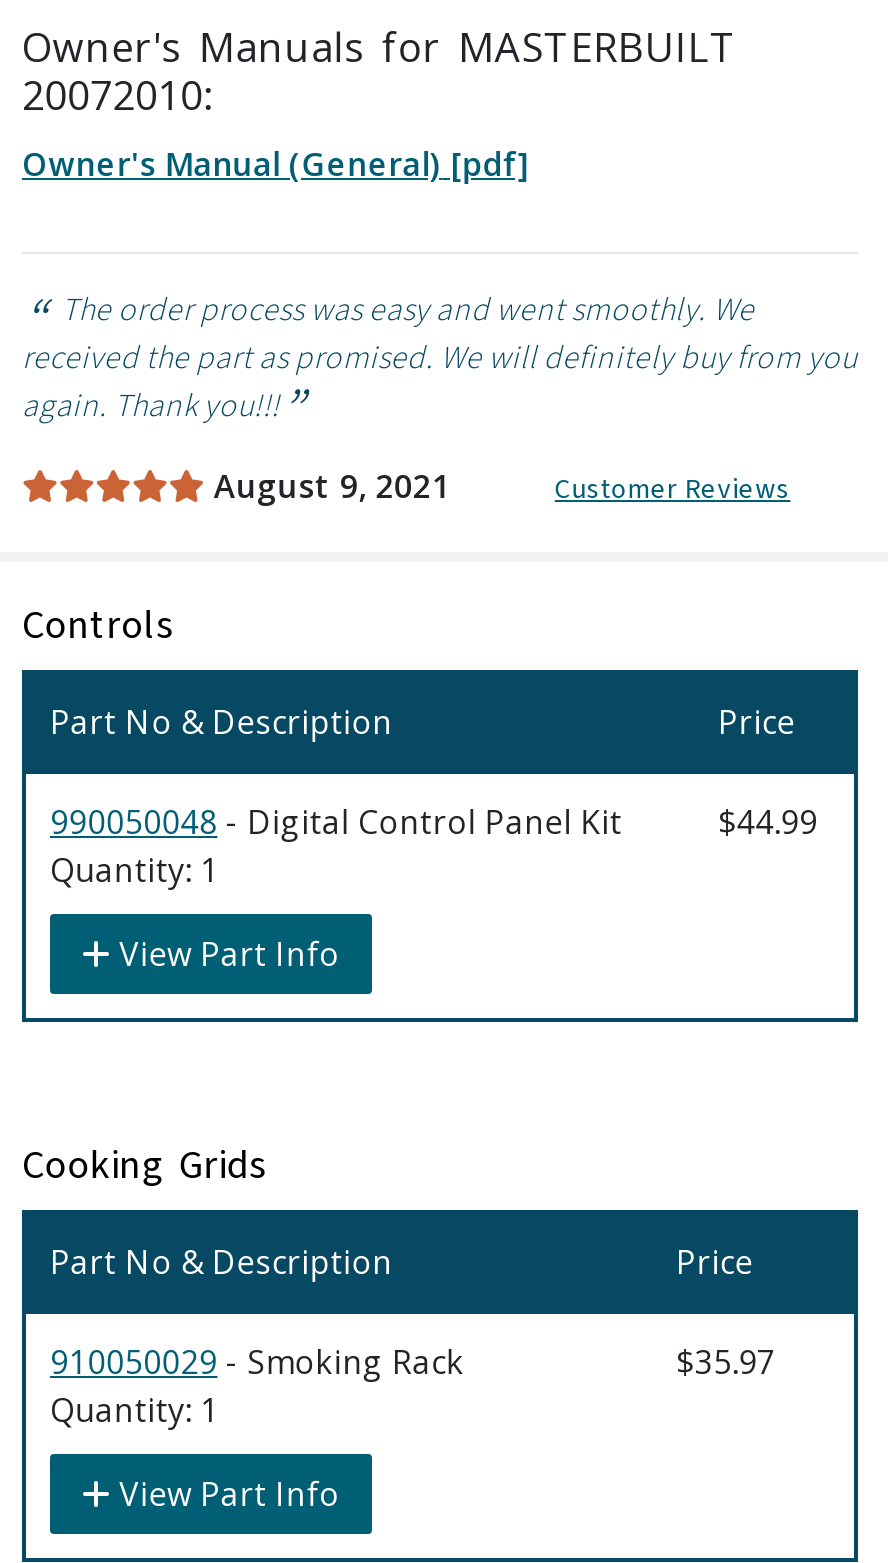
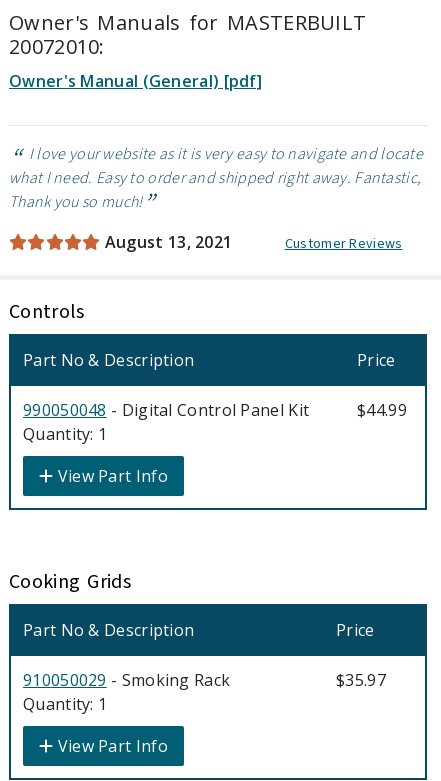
[22,287,857,427] The order process was easy and went smoothly. We | received the part as promised. We will definitely buy from you | again. Thank you!!! -> [9,143,423,213] I love your website as it is very easy to navigate and locate | what I need. Easy to order and shipped right away. Fantastic, | Thank you so much!
[214,463,450,507] August 9, 2021 -> [105,231,232,253] August 13, 2021

